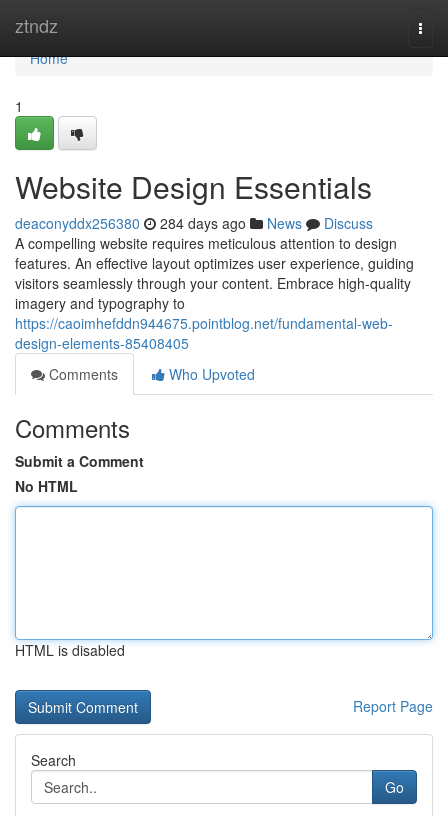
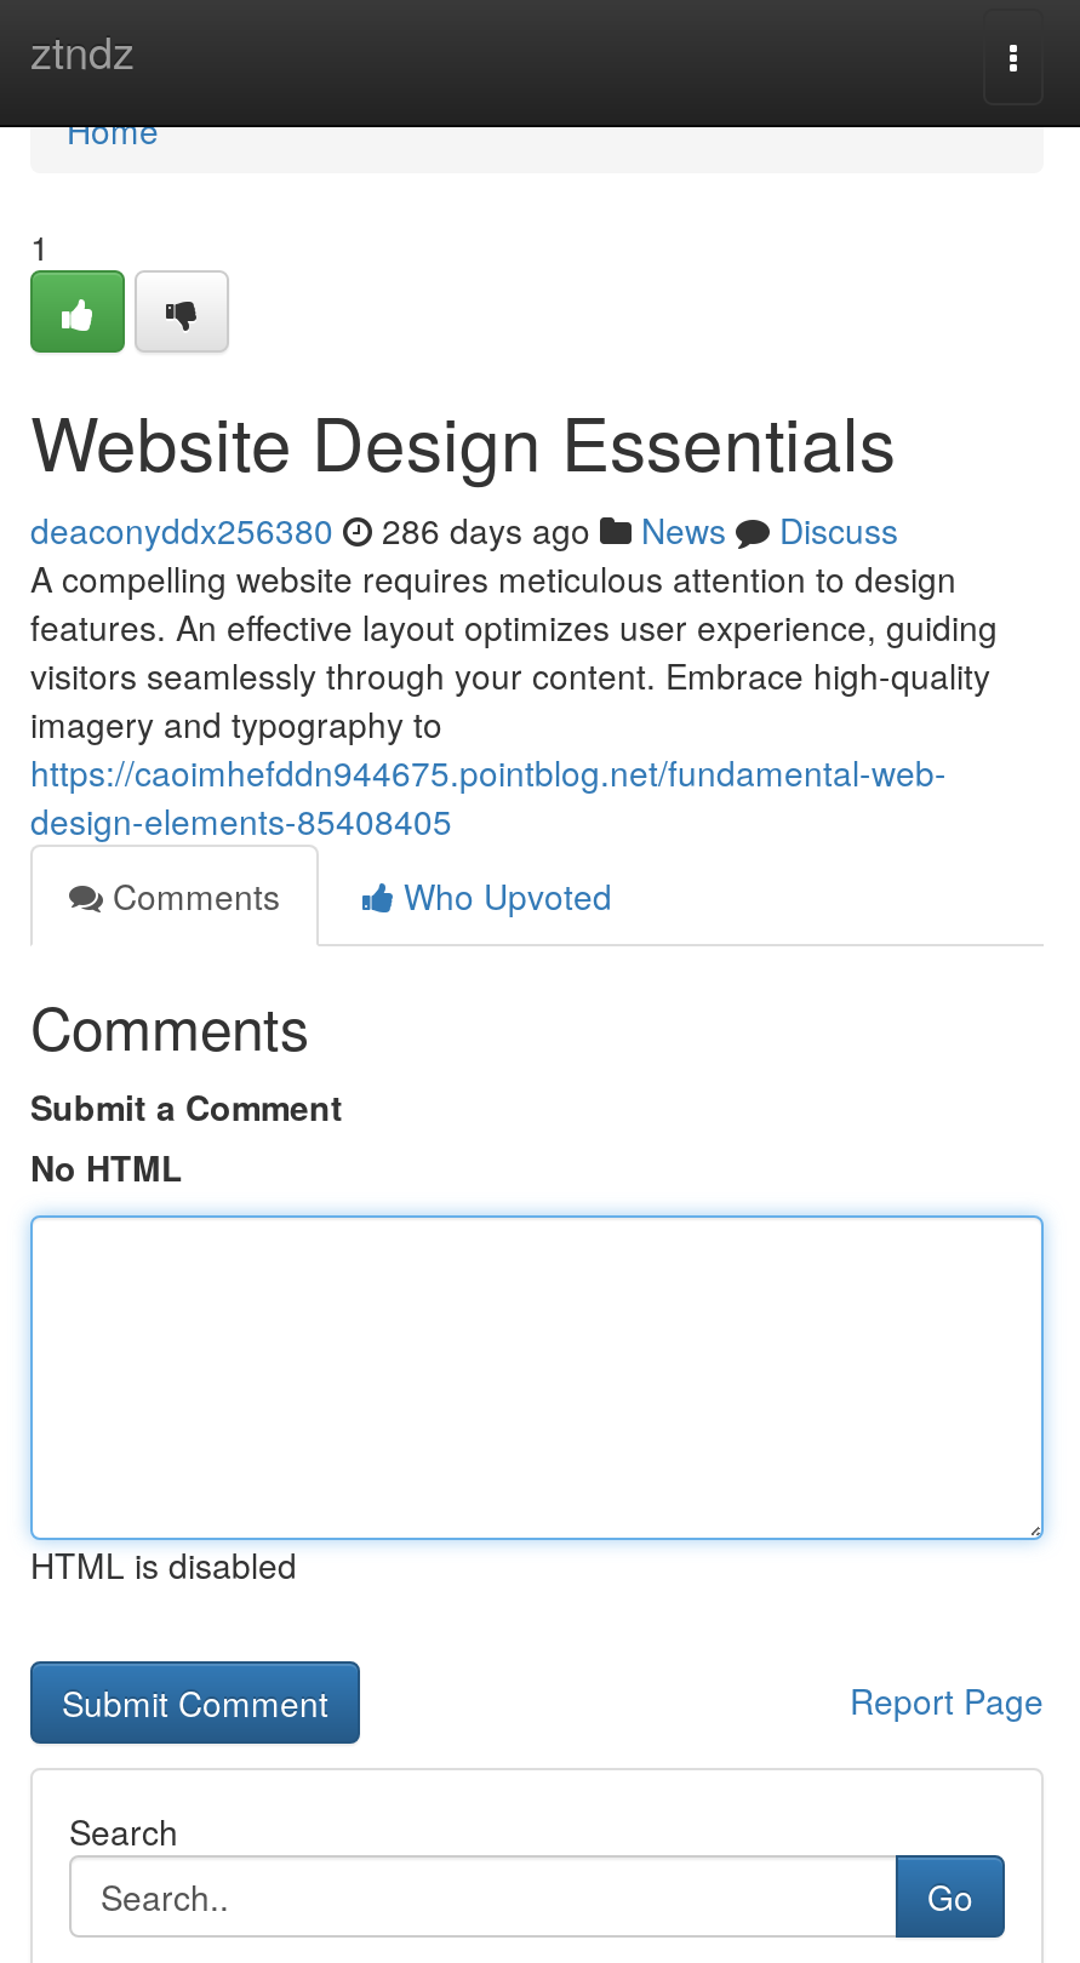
[15,213,373,233] deaconyddx256380 284 days ago News Discuss -> [30,505,898,554] deaconyddx256380 286 days ago News Discuss

